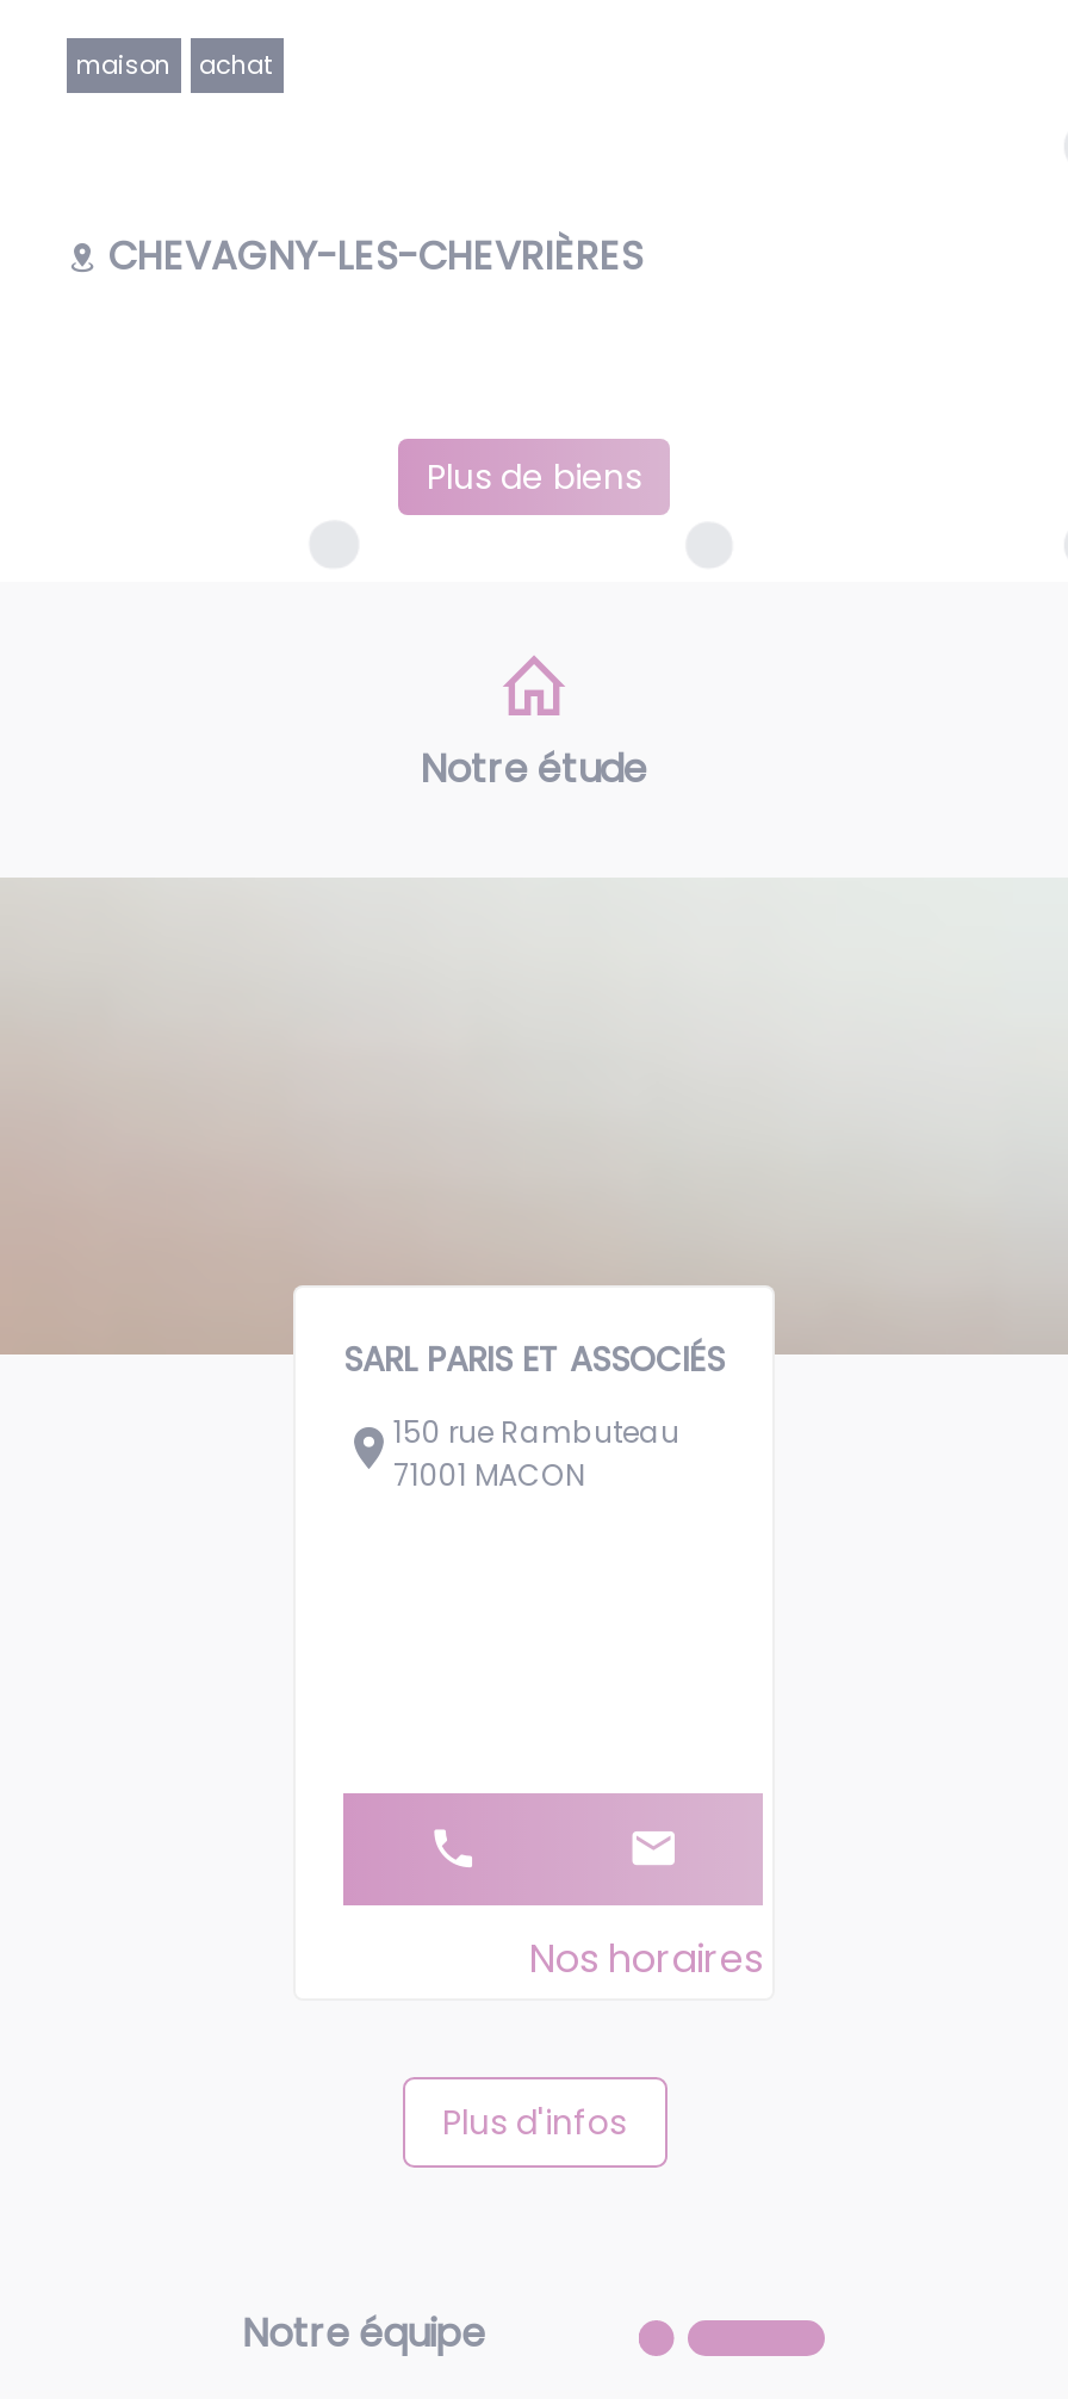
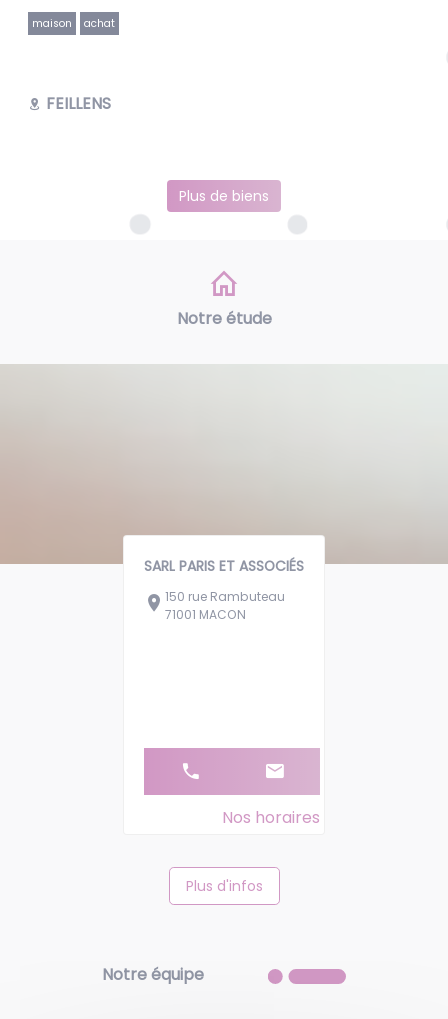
[108,229,642,284] CHEVAGNY-LES-CHEVRIÈRES -> [45,92,110,115] FEILLENS

